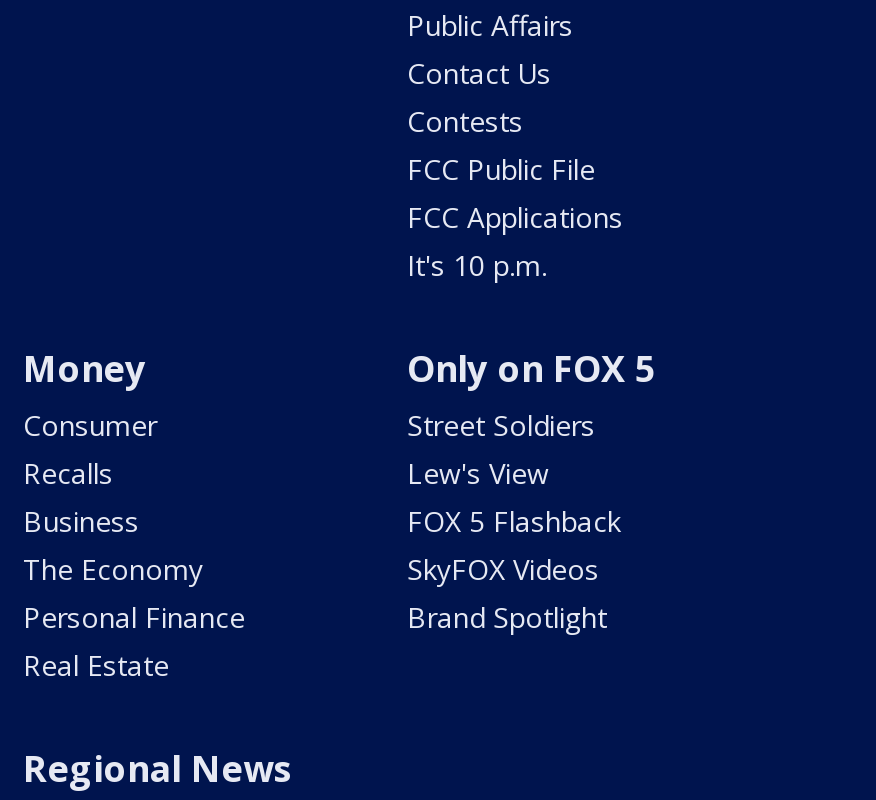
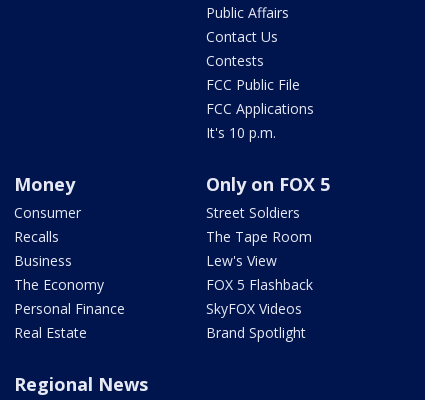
moved [407,454,621,636] -> [206,251,313,342]: Lew's View | FOX 5 Flashback | SkyFOX Videos | Brand Spotlight
none -> [206,227,312,246] The Tape Room

